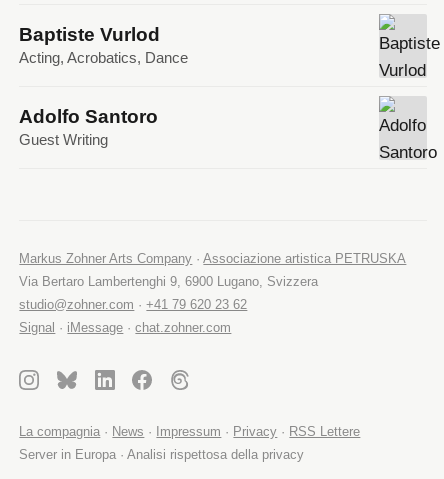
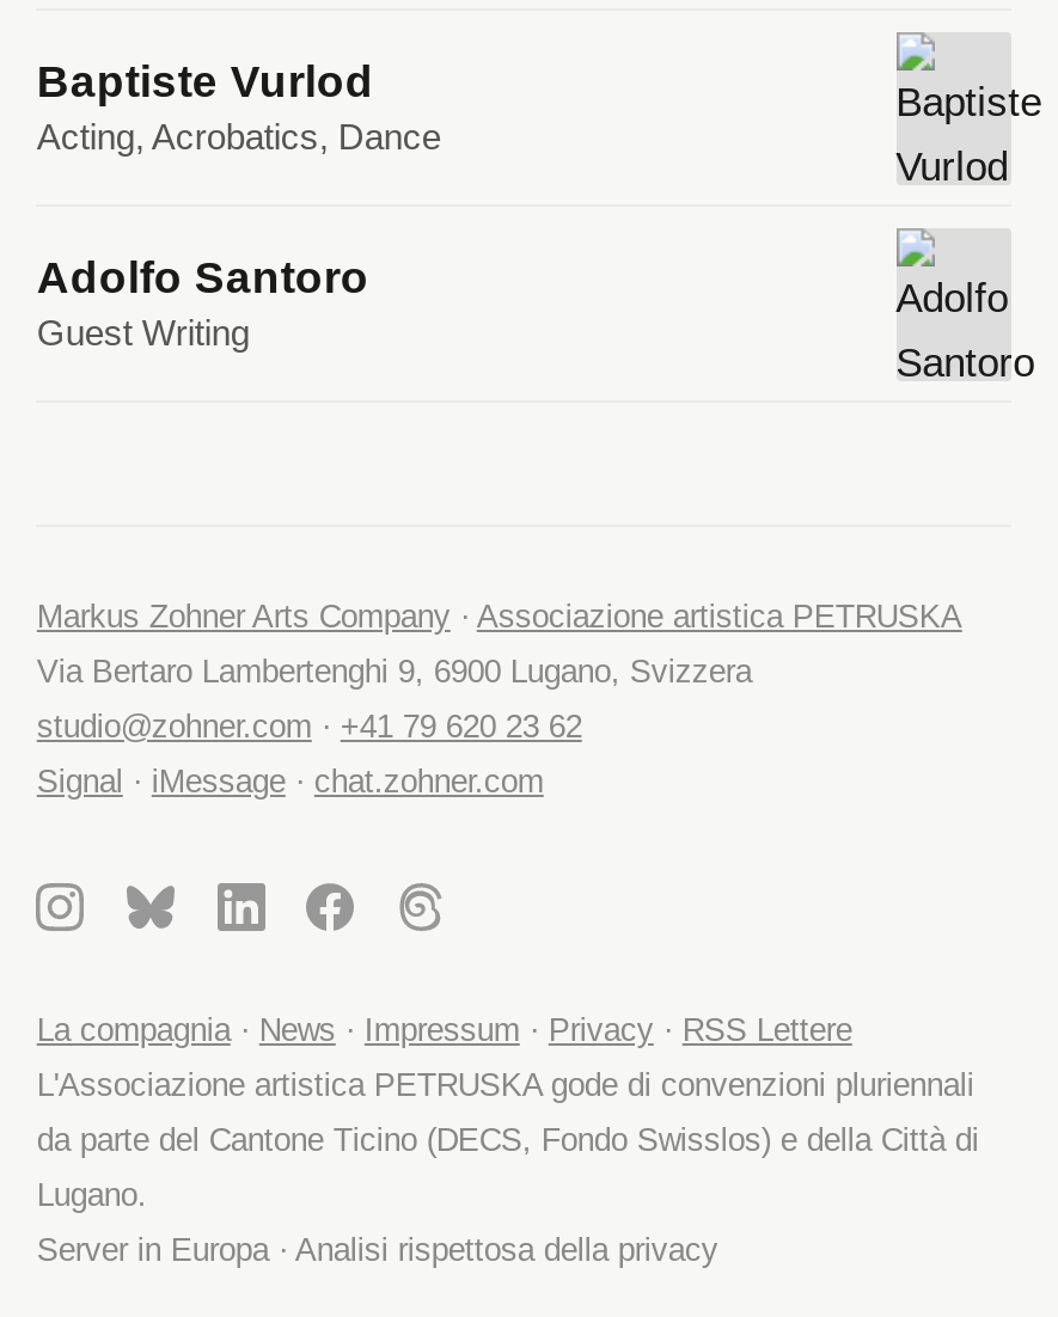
none -> [37,1067,979,1213] L'Associazione artistica PETRUSKA gode di convenzioni pluriennali | da parte del Cantone Ticino (DECS, Fondo Swisslos) e della Città di | Lugano.

